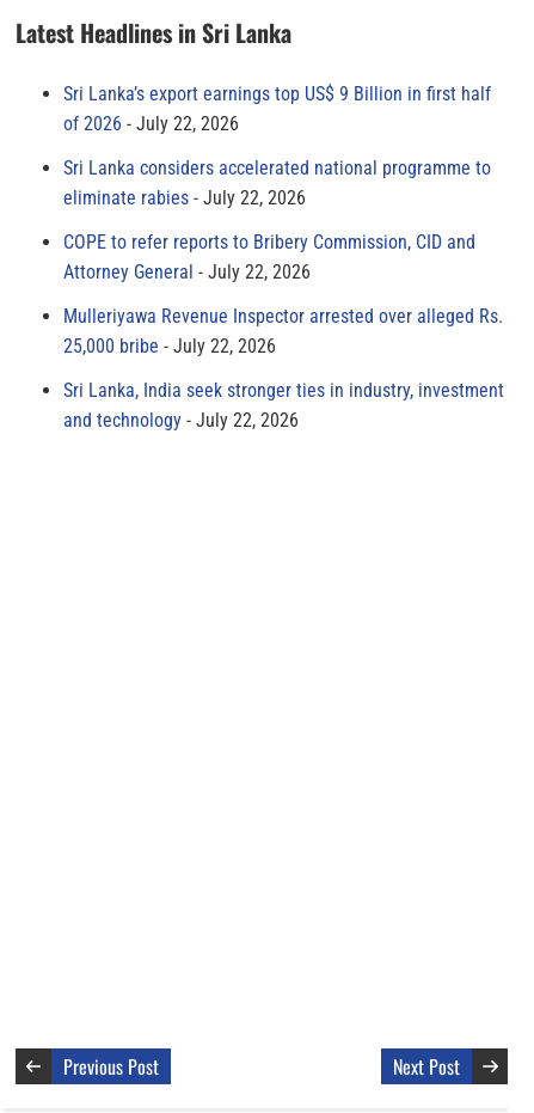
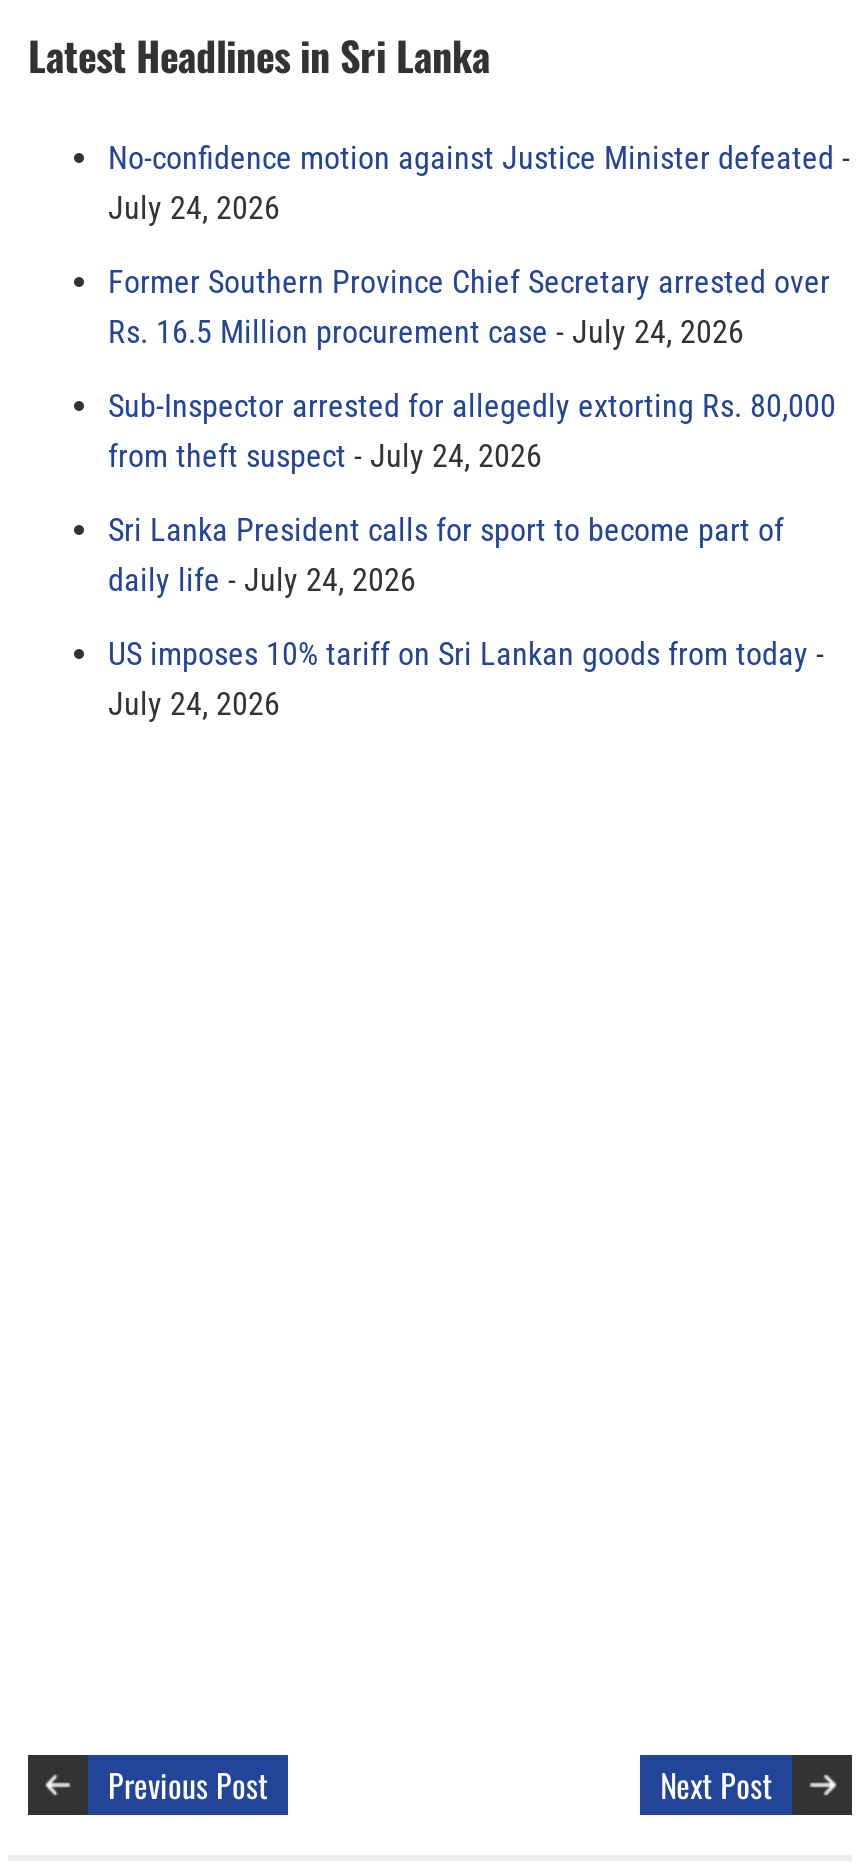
[63,82,491,135] Sri Lanka’s export earnings top US$ 9 Billion in first half | of 2026 | July 22, 2026 -> [108,139,834,227] No-confidence motion against Justice Minister defeated | July 24, 2026
[63,156,491,209] Sri Lanka considers accelerated national programme to | eliminate rabies | July 22, 2026 -> [108,263,830,351] Former Southern Province Chief Secretary arrested over | Rs. 16.5 Million procurement case | July 24, 2026
[63,230,475,283] COPE to refer reports to Bribery Commission, CID and | Attorney General | July 22, 2026 -> [108,387,836,475] Sub-Inspector arrested for allegedly extorting Rs. 80,000 | from theft suspect | July 24, 2026
[63,305,503,357] Mulleriyawa Revenue Inspector arrested over alleged Rs. | 25,000 bribe | July 22, 2026 -> [108,511,784,599] Sri Lanka President calls for sport to become part of | daily life | July 24, 2026
[63,379,504,431] Sri Lanka, India seek stronger ties in industry, investment | and technology | July 22, 2026 -> [108,635,808,723] US imposes 10% tariff on Sri Lankan goods from today | July 24, 2026

